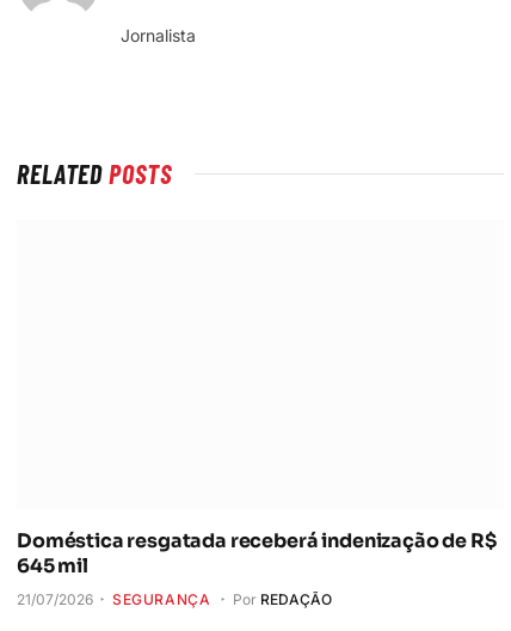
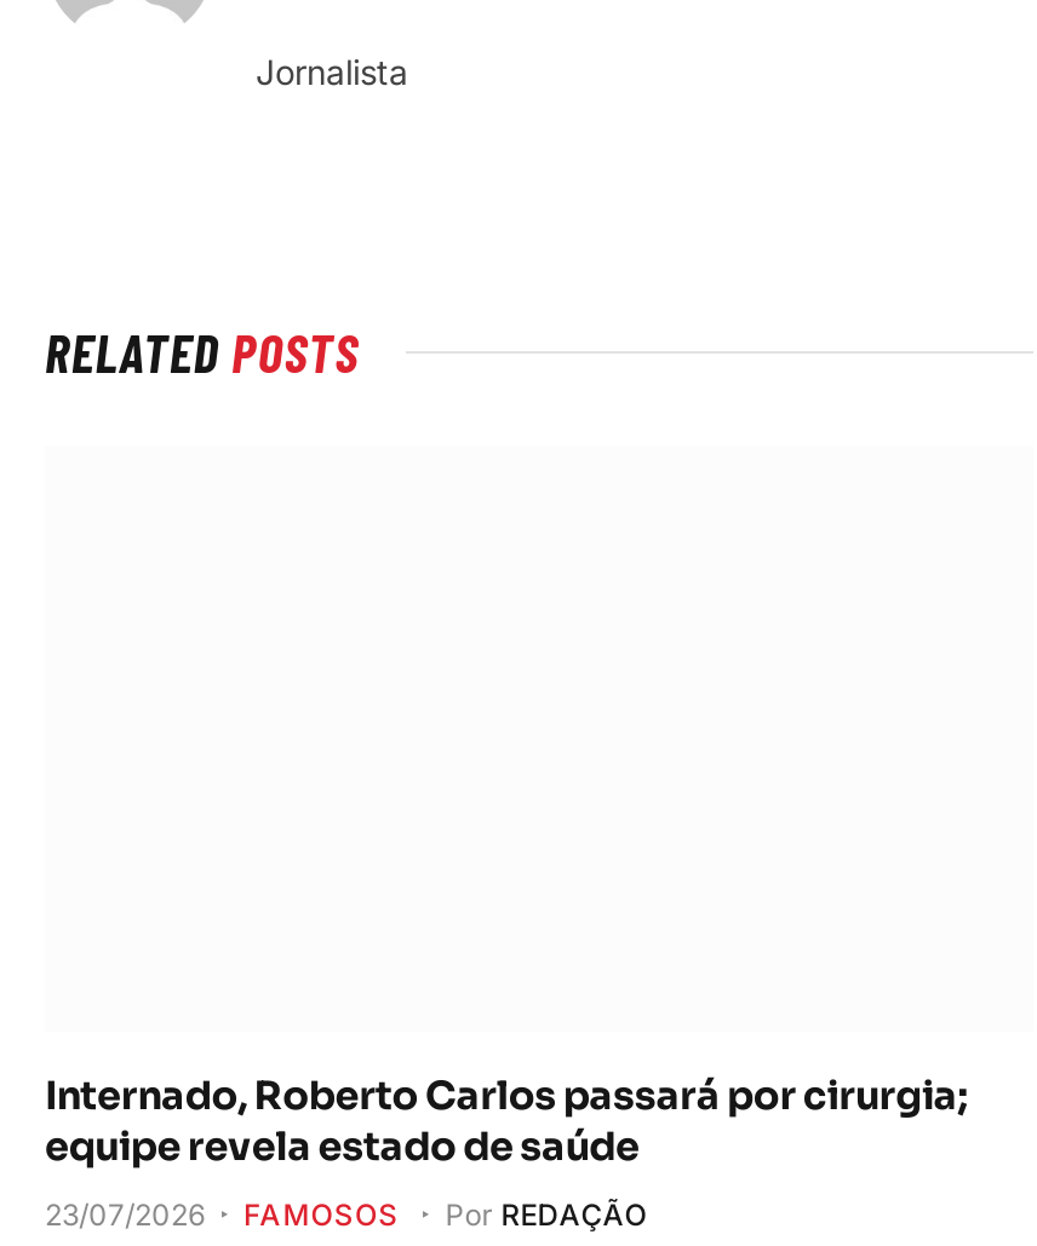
[17,529,496,579] Doméstica resgatada receberá indenização de R$ | 645 mil -> [45,1071,967,1173] Internado, Roberto Carlos passará por cirurgia; | equipe revela estado de saúde
[17,591,211,609] 21/07/2026 | SEGURANÇA -> [45,1197,399,1234] 23/07/2026 | FAMOSOS

